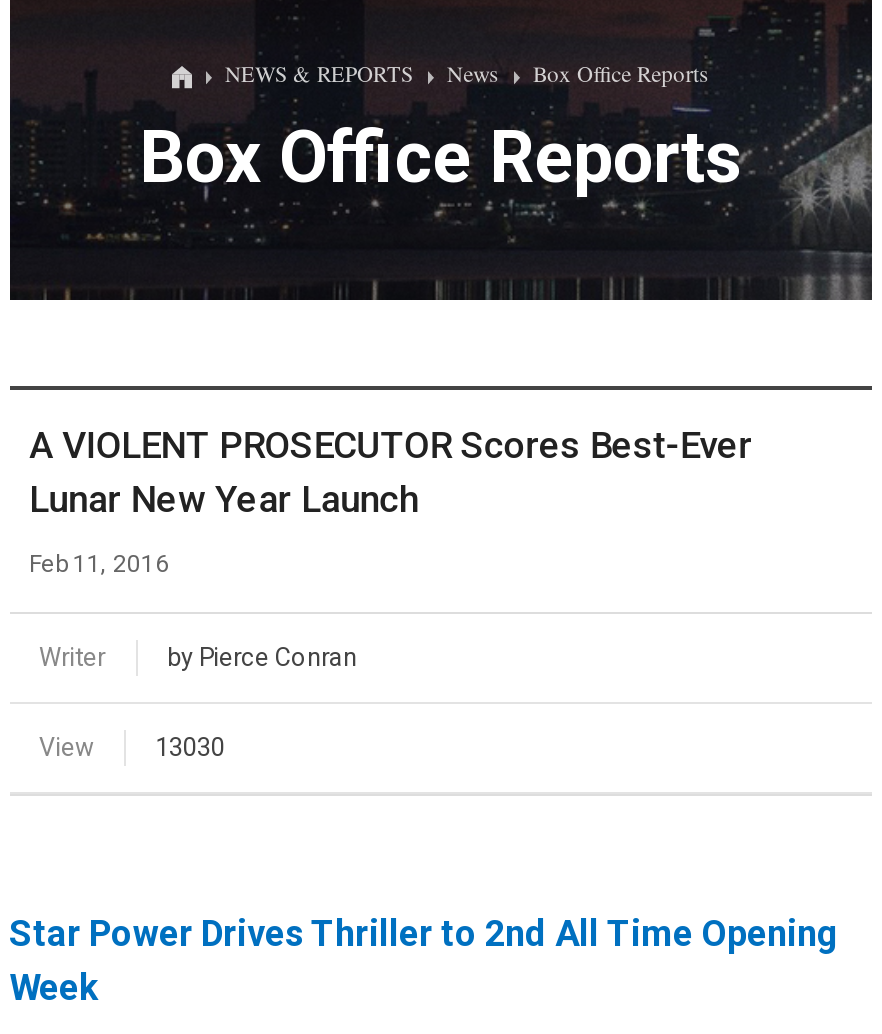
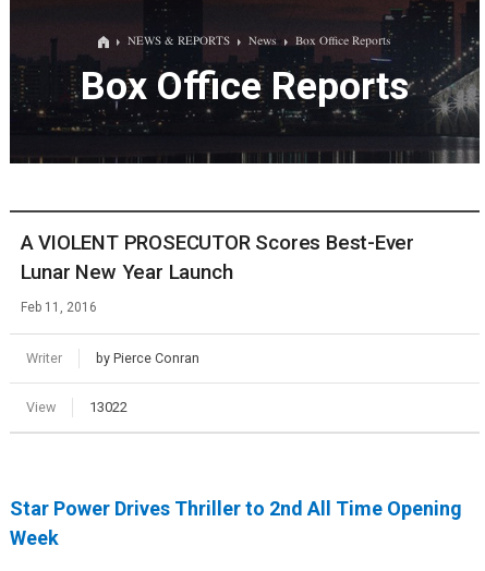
[155,731,225,761] 13030 -> [89,398,127,415] 13022

